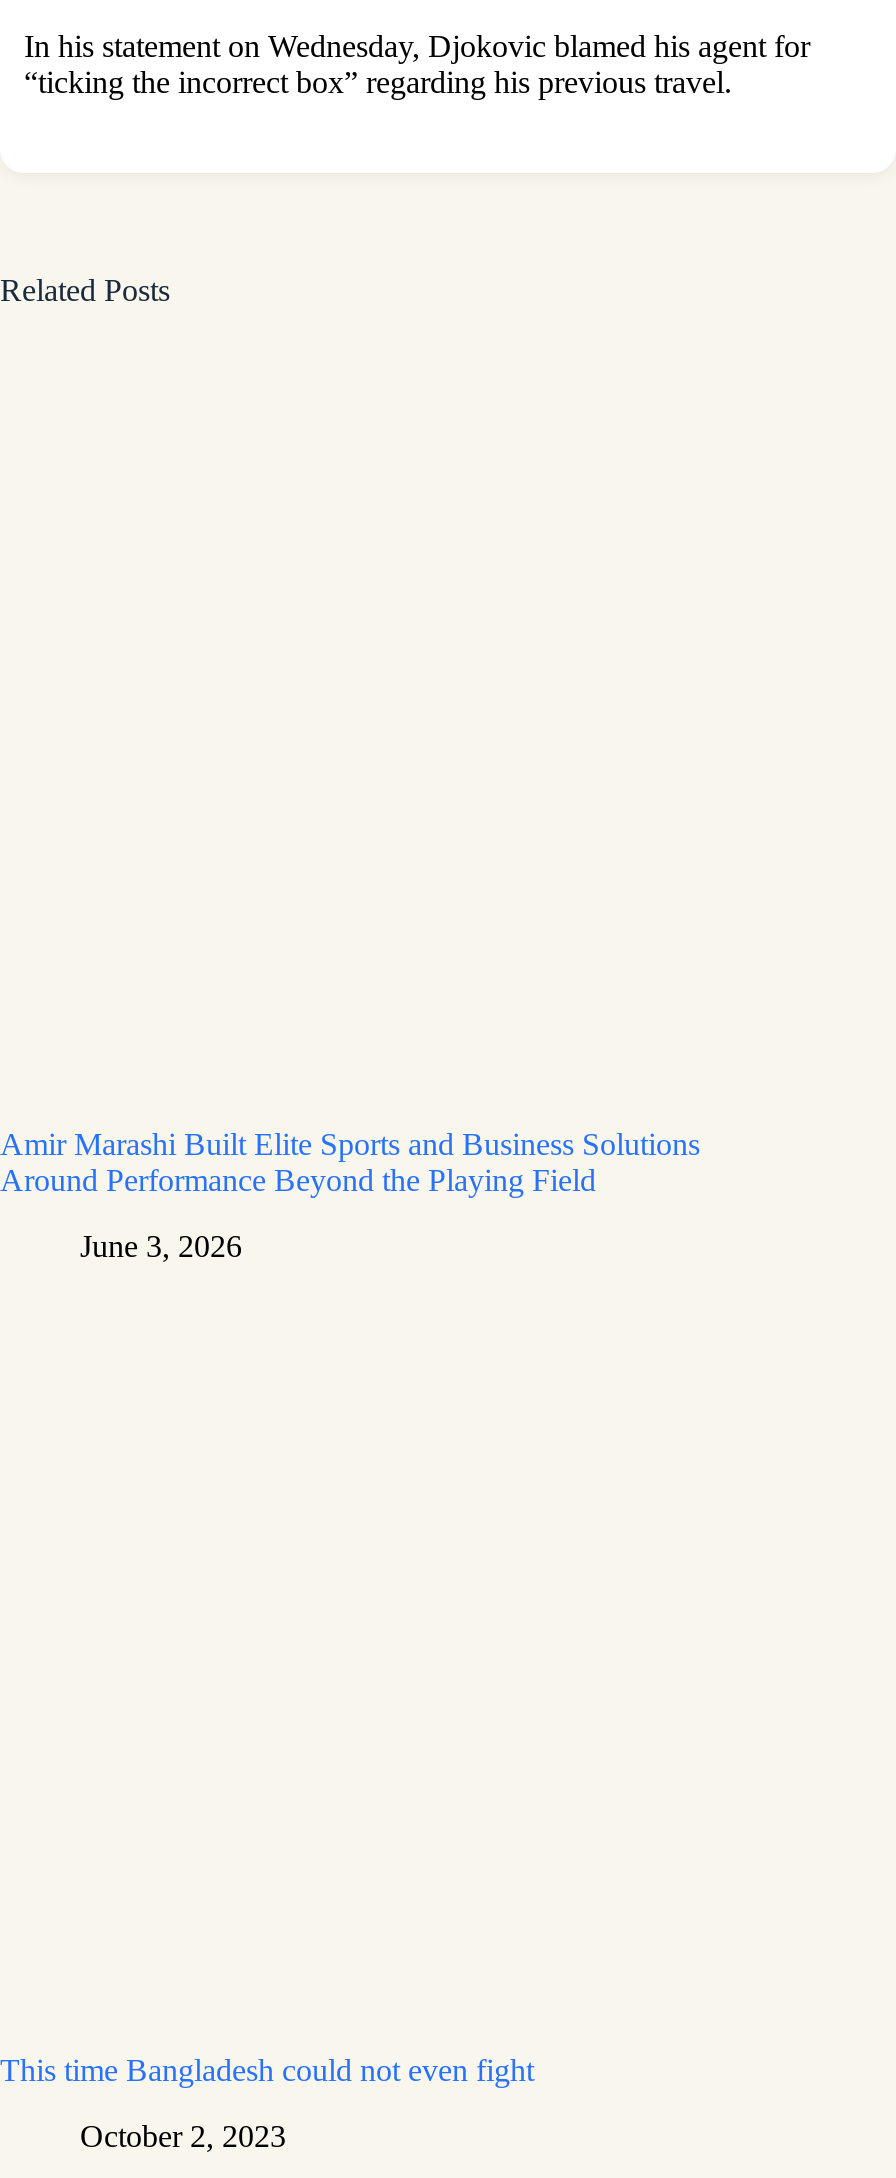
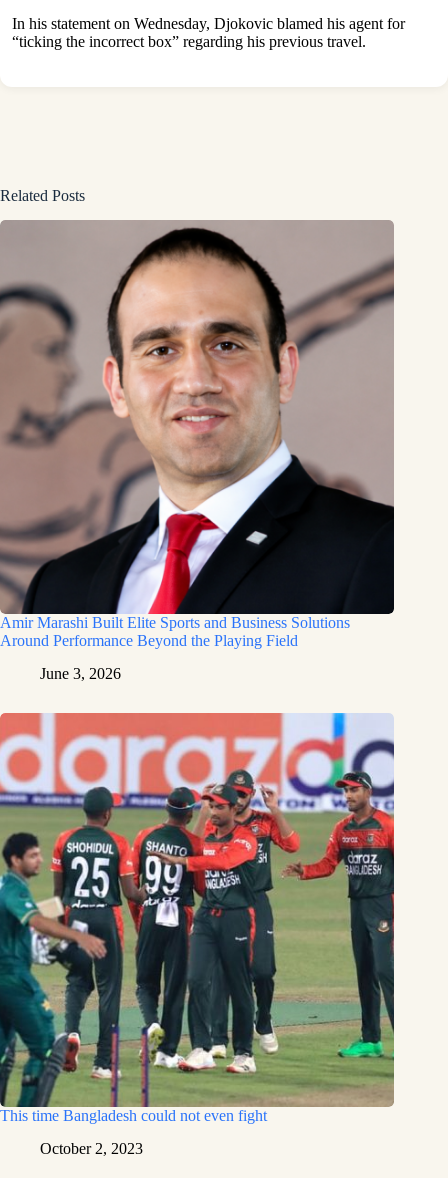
none -> [3,220,395,615] [image]
none -> [3,712,395,1108] [image]

